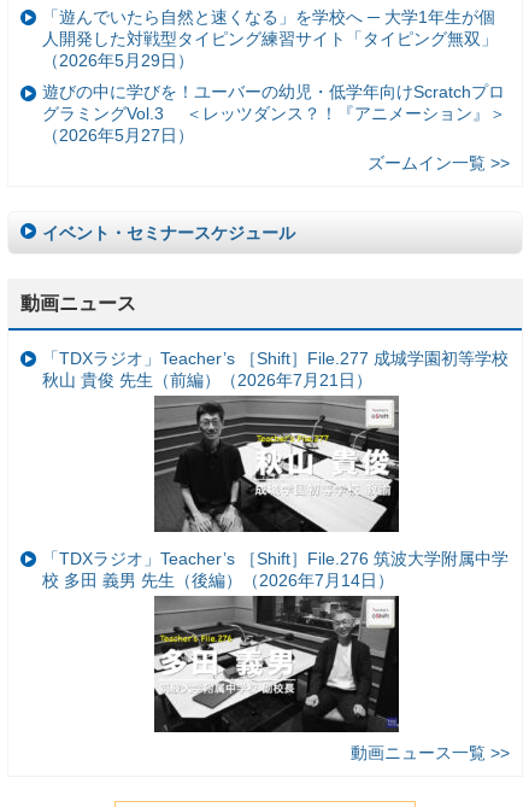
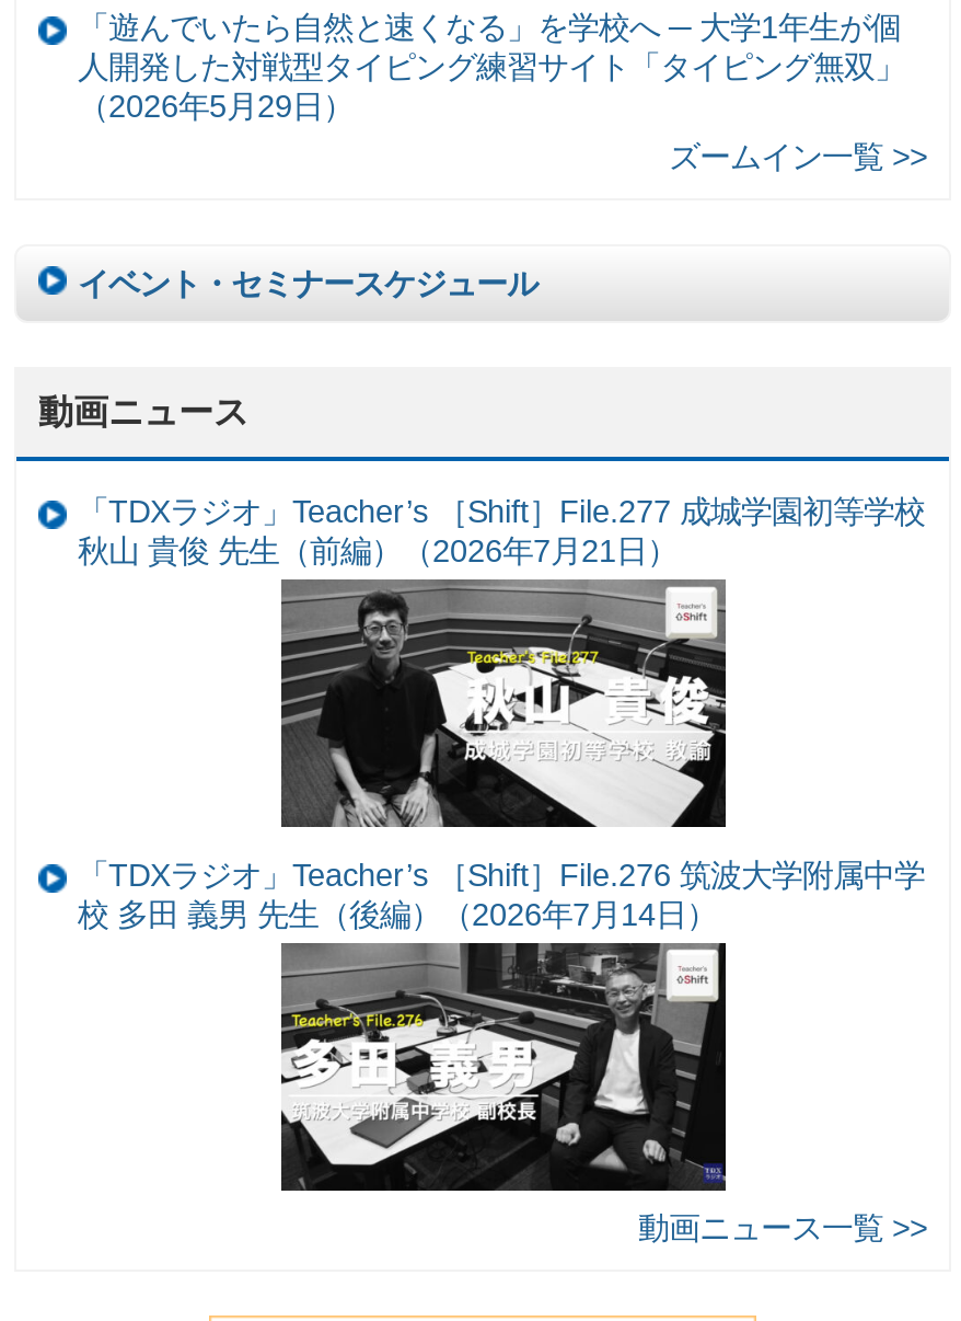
[42,82,506,145] 遊びの中に学びを！ユーバーの幼児・低学年向けScratchプロ | グラミングVol.3 ＜レッツダンス？！『アニメーション』＞ | （2026年5月27日） -> none

